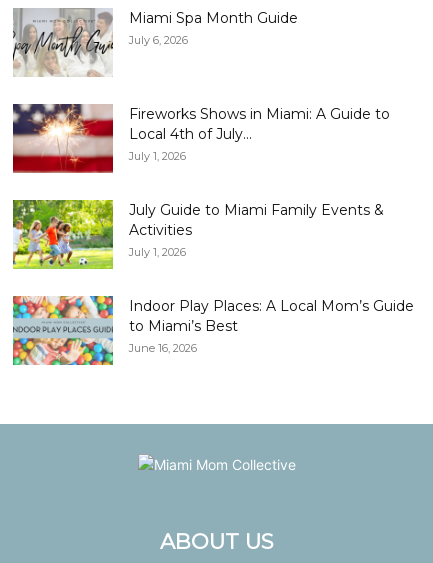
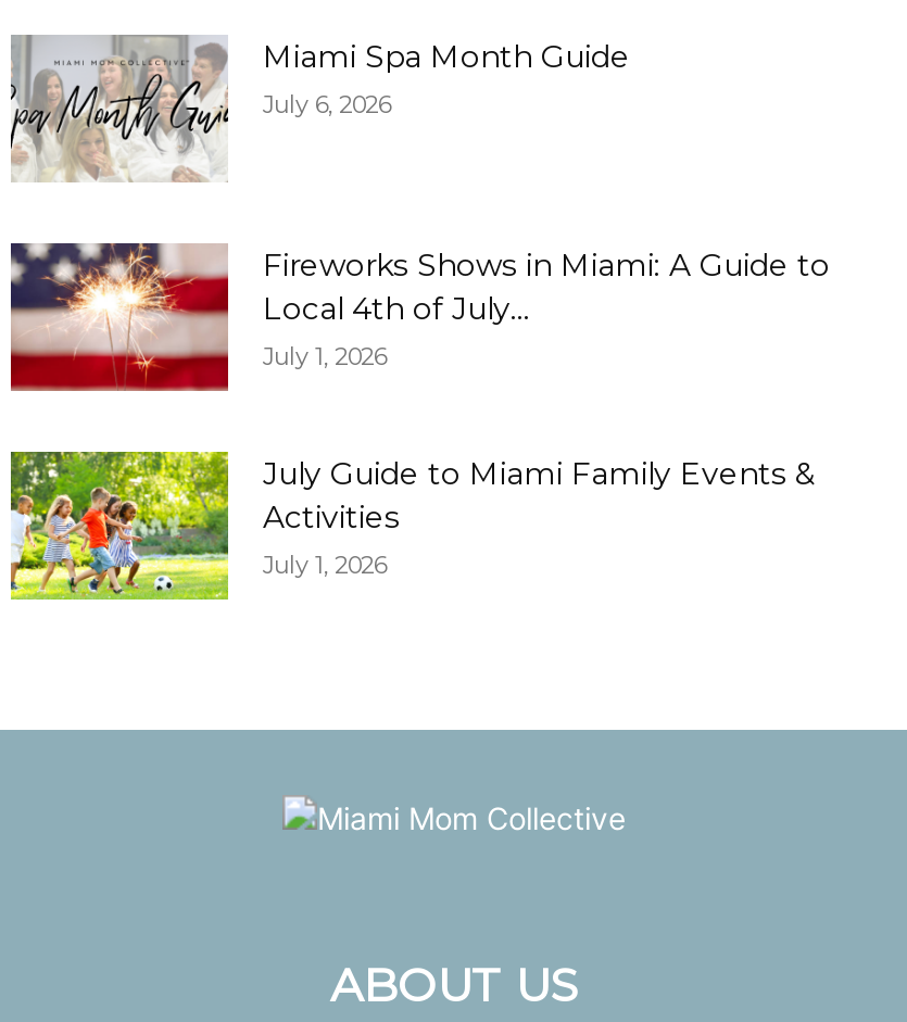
[12,295,414,366] [image] | Indoor Play Places: A Local Mom’s Guide | to Miami’s Best | June 16, 2026 -> none

